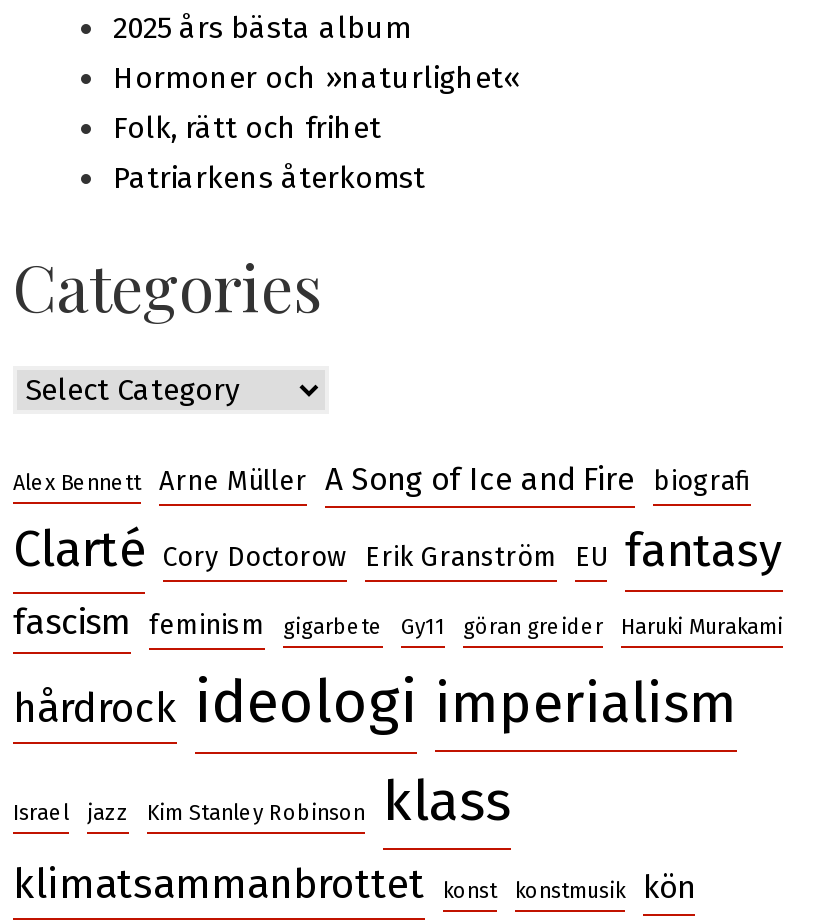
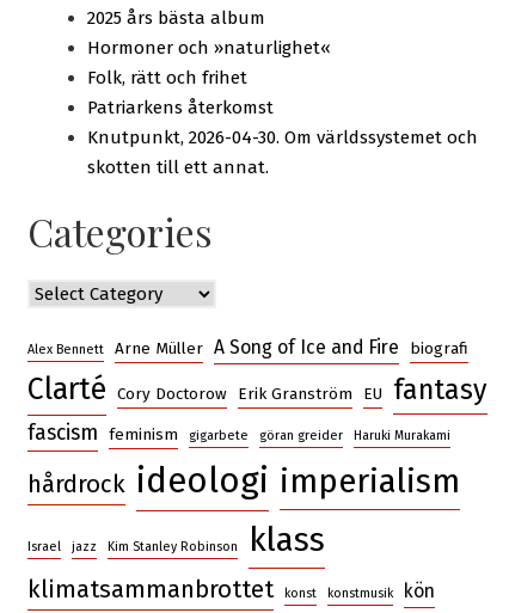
none -> [87,126,478,177] Knutpunkt, 2026-04-30. Om världssystemet och | skotten till ett annat.
[401,615,445,641] Gy11 -> none

